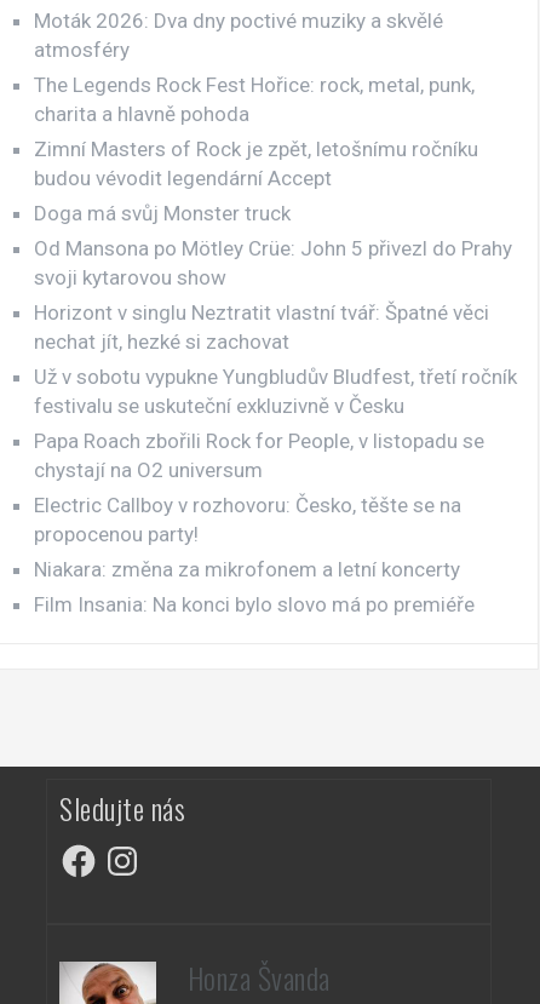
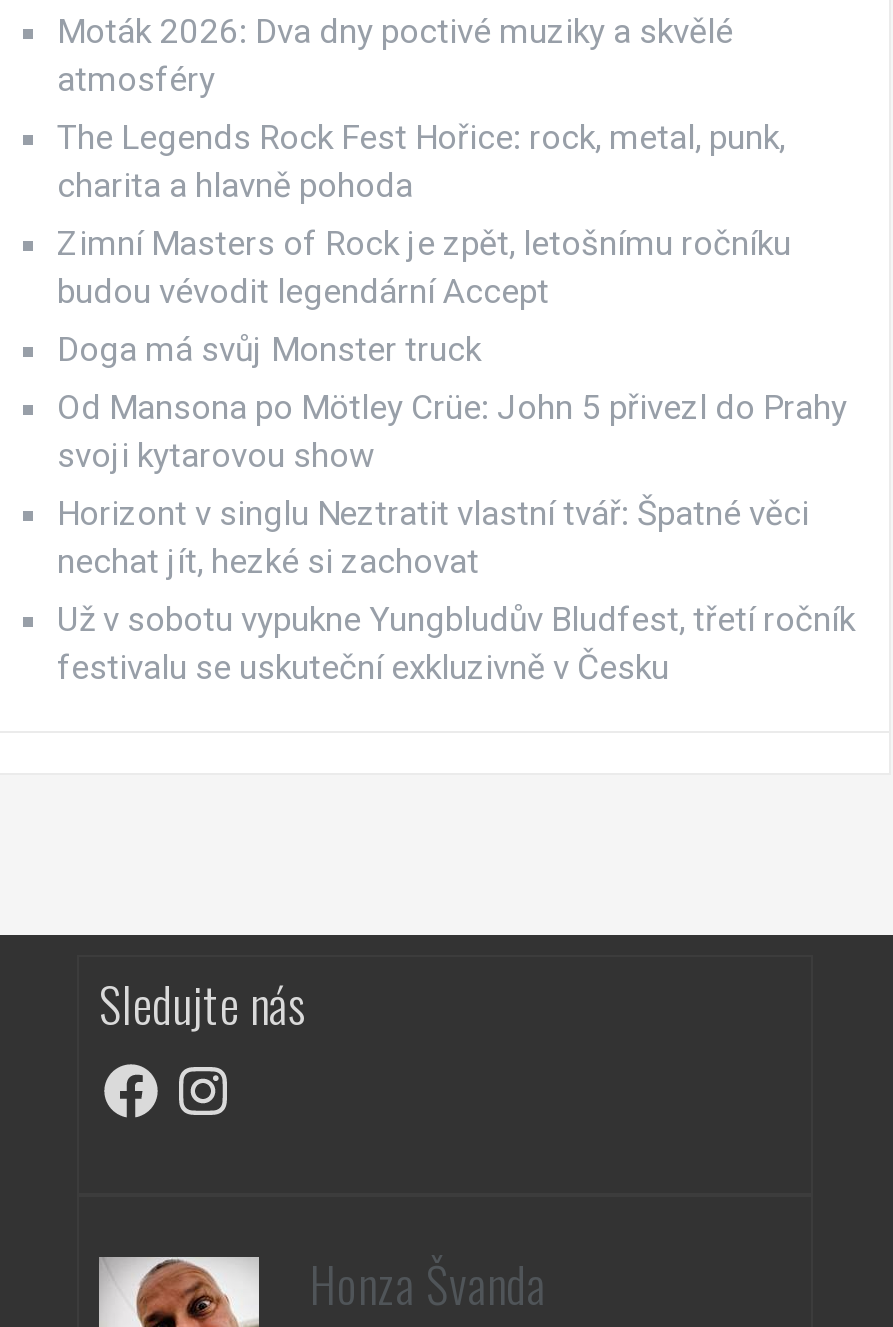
[34,428,484,616] Papa Roach zbořili Rock for People, v listopadu se | chystají na O2 universum | Electric Callboy v rozhovoru: Česko, těšte se na | propocenou party! | Niakara: změna za mikrofonem a letní koncerty | Film Insania: Na konci bylo slovo má po premiéře -> none

